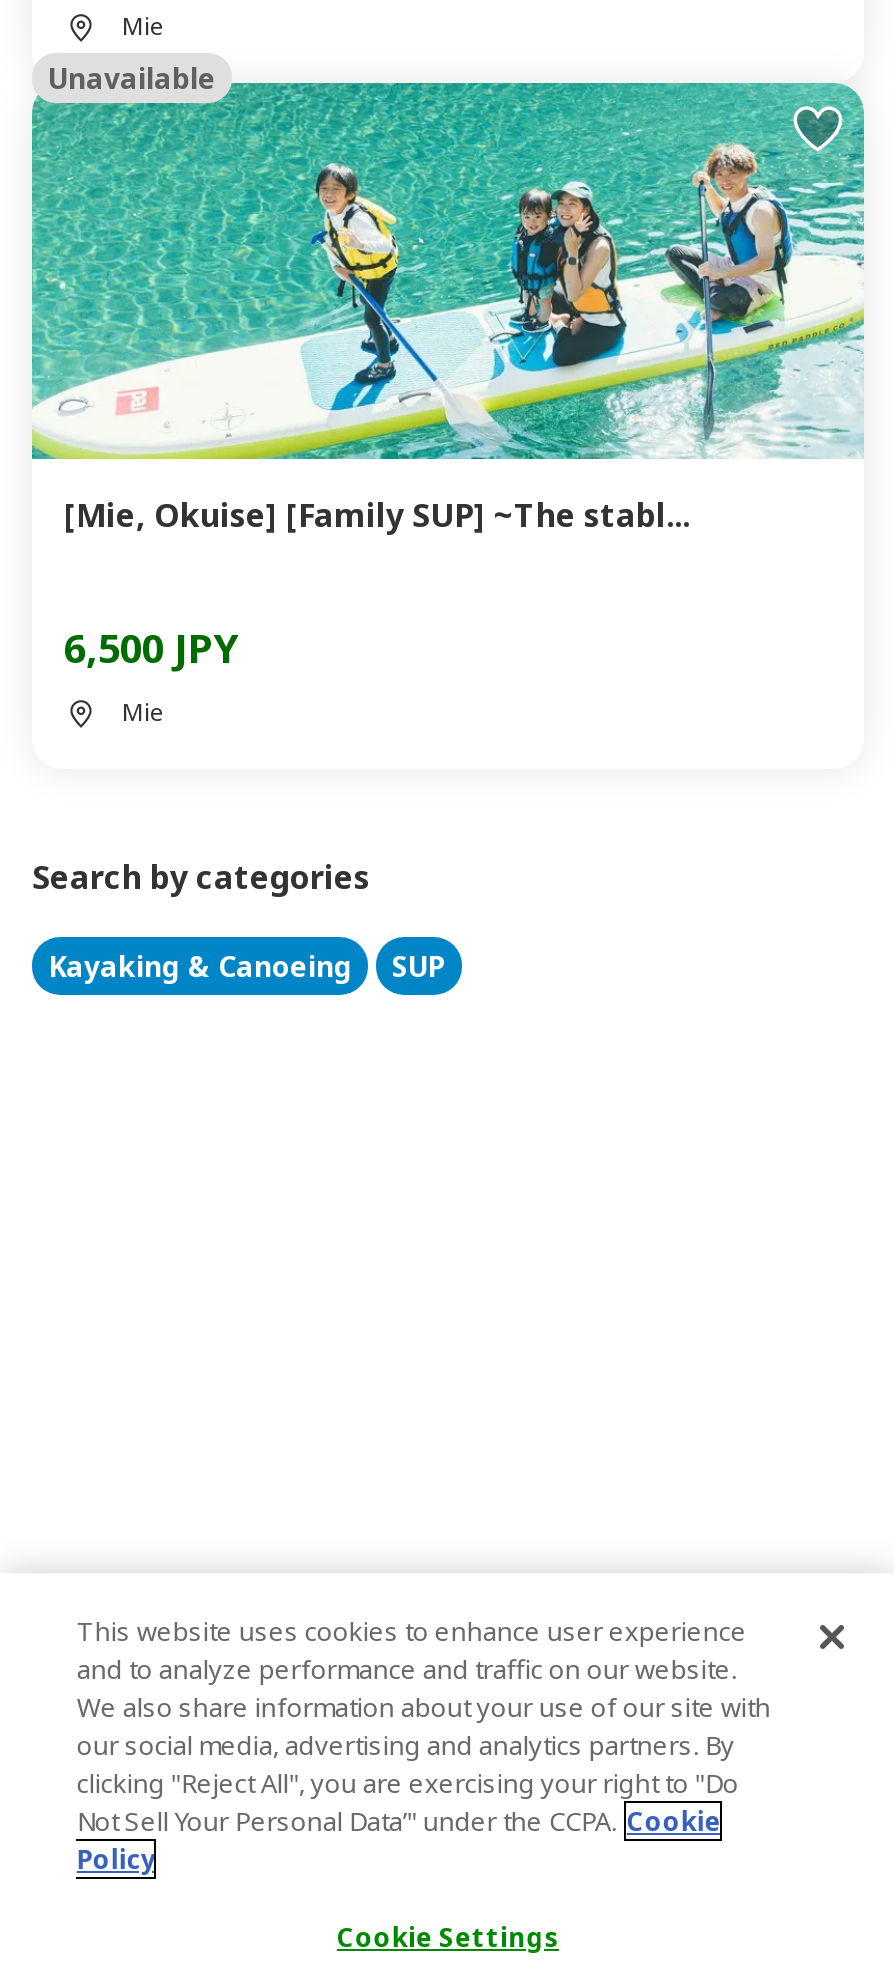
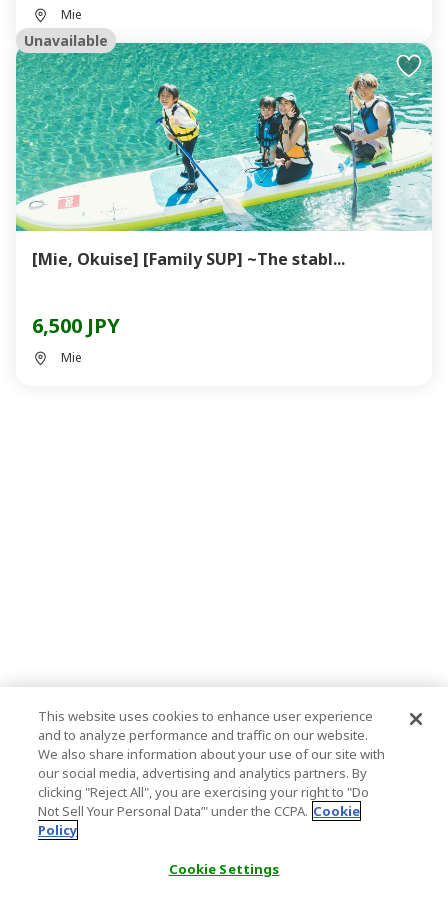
[32,855,446,985] Search by categories | Kayaking & Canoeing | SUP -> none

